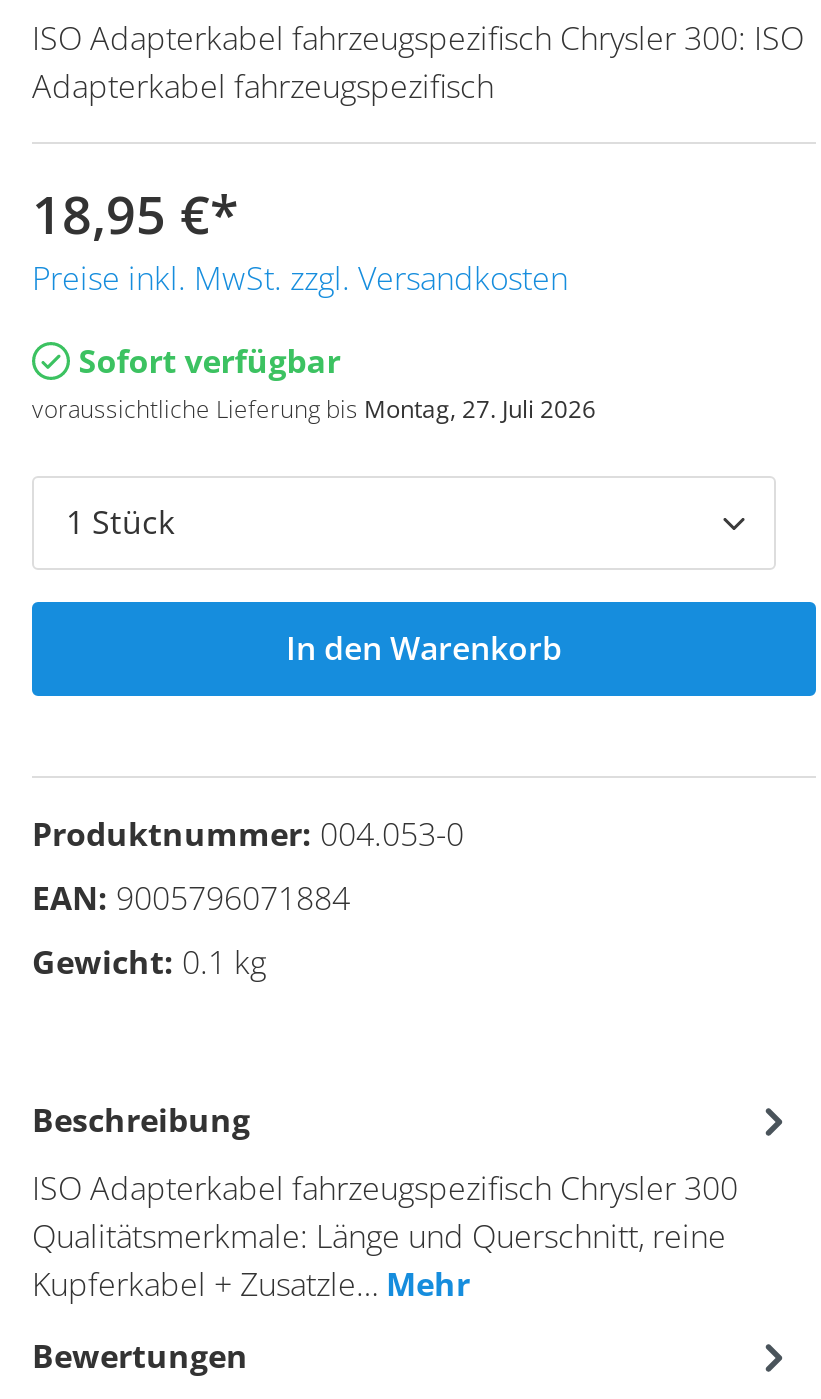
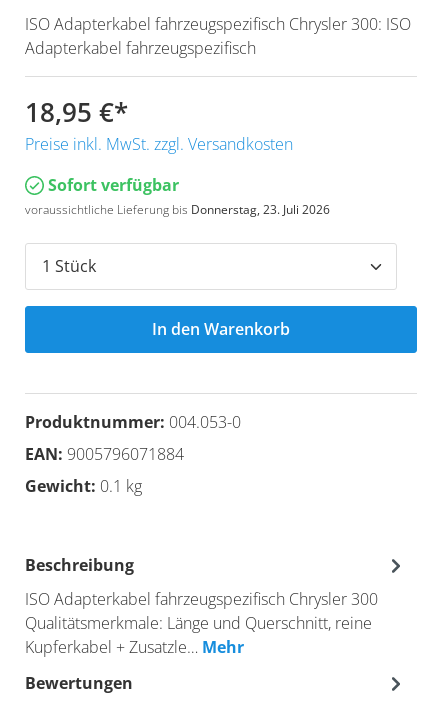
[32,392,596,426] voraussichtliche Lieferung bis Montag, 27. Juli 2026 -> [25,201,330,218] voraussichtliche Lieferung bis Donnerstag, 23. Juli 2026

